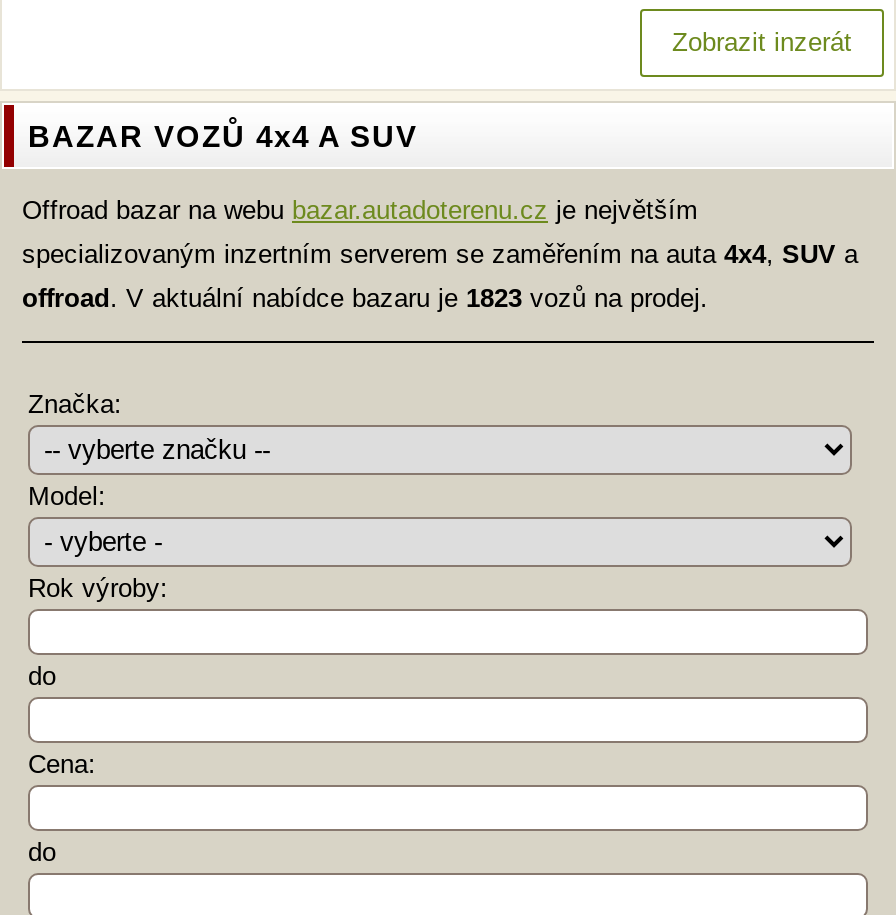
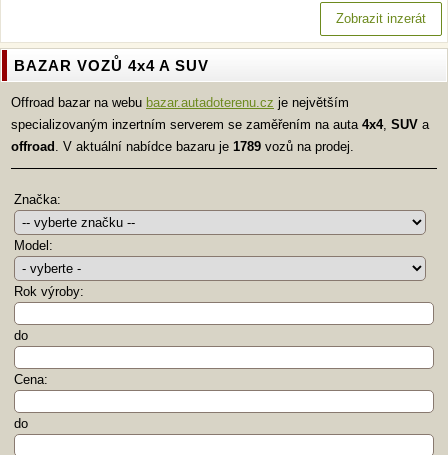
[22,283,708,313] offroad. V aktuální nabídce bazaru je 1823 vozů na prodej. -> [11,139,354,154] offroad. V aktuální nabídce bazaru je 1789 vozů na prodej.

